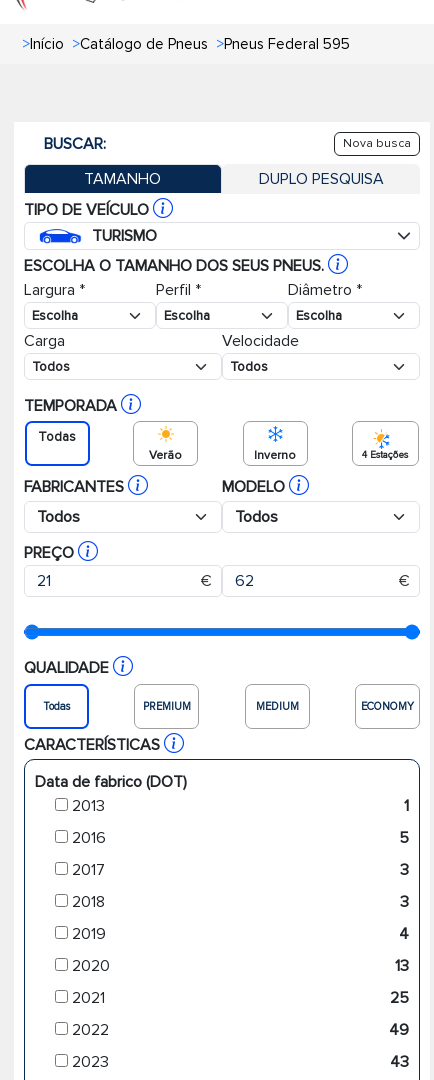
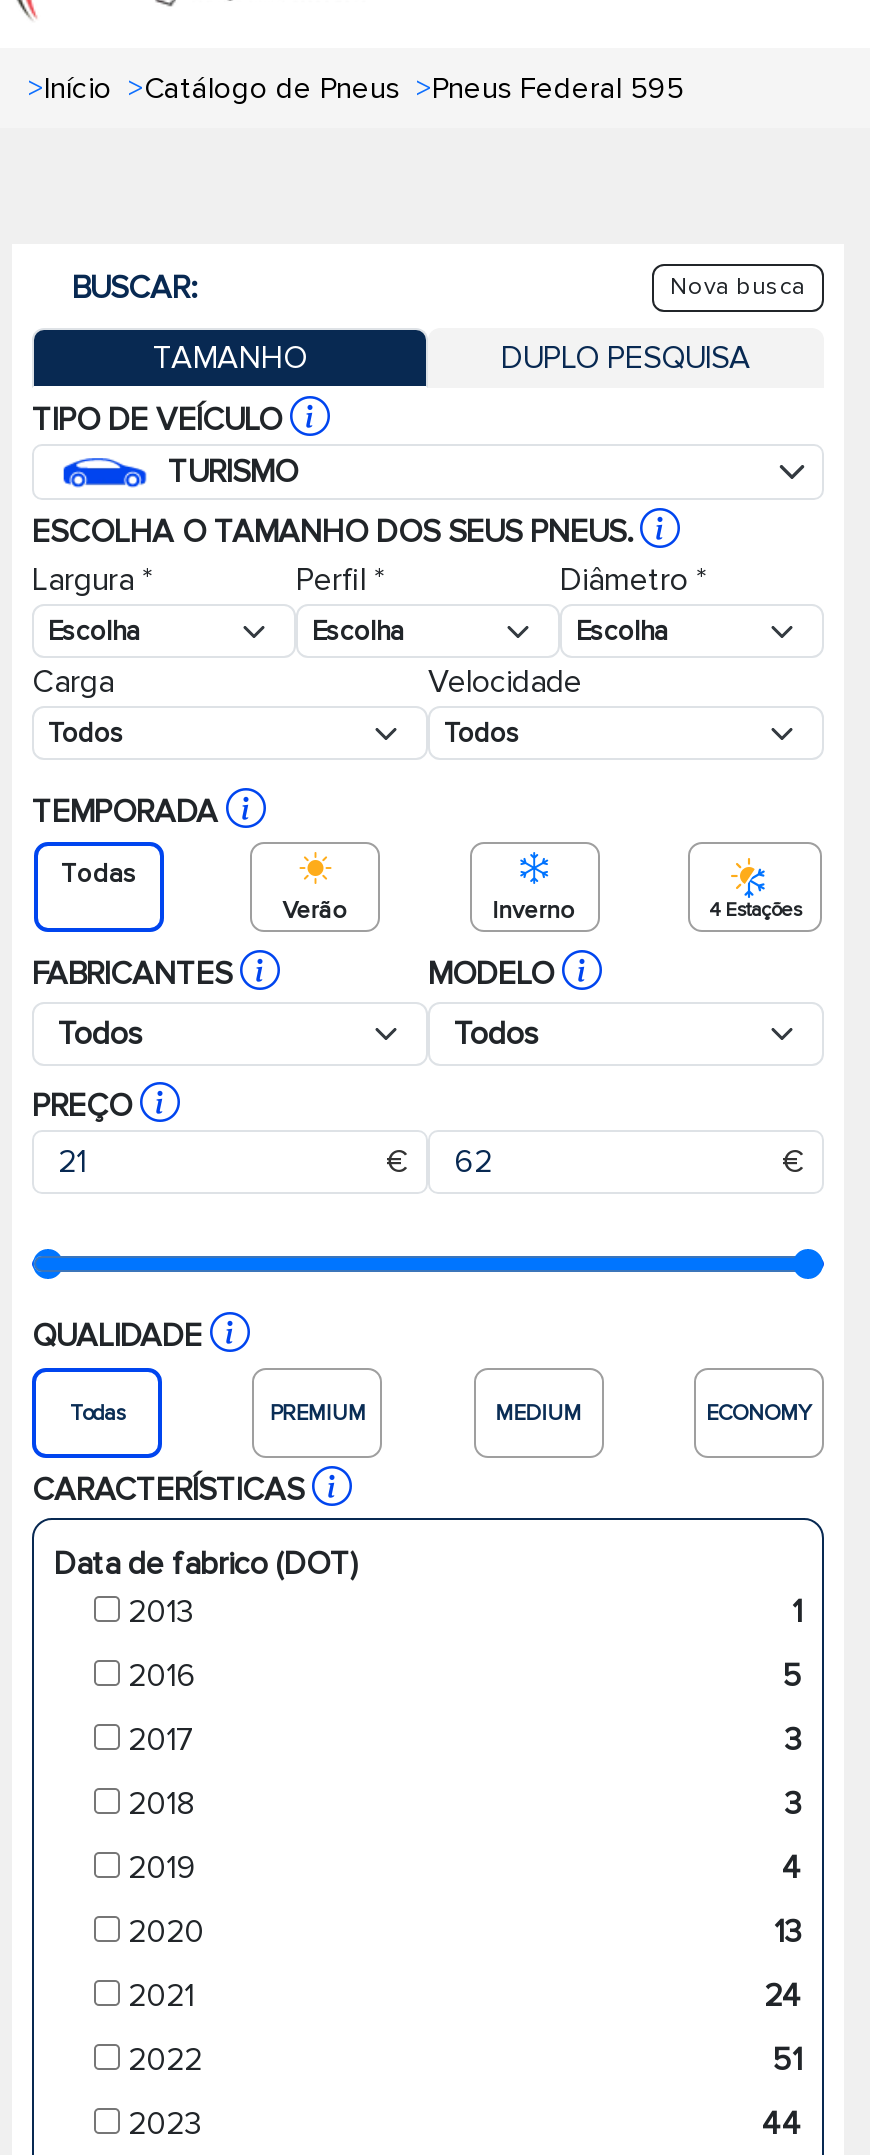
[390,988,409,1008] 25 -> [764,1977,802,2017] 24
[389,1020,409,1040] 49 -> [772,2041,802,2081] 51
[390,1052,409,1072] 43 -> [762,2105,802,2145] 44

